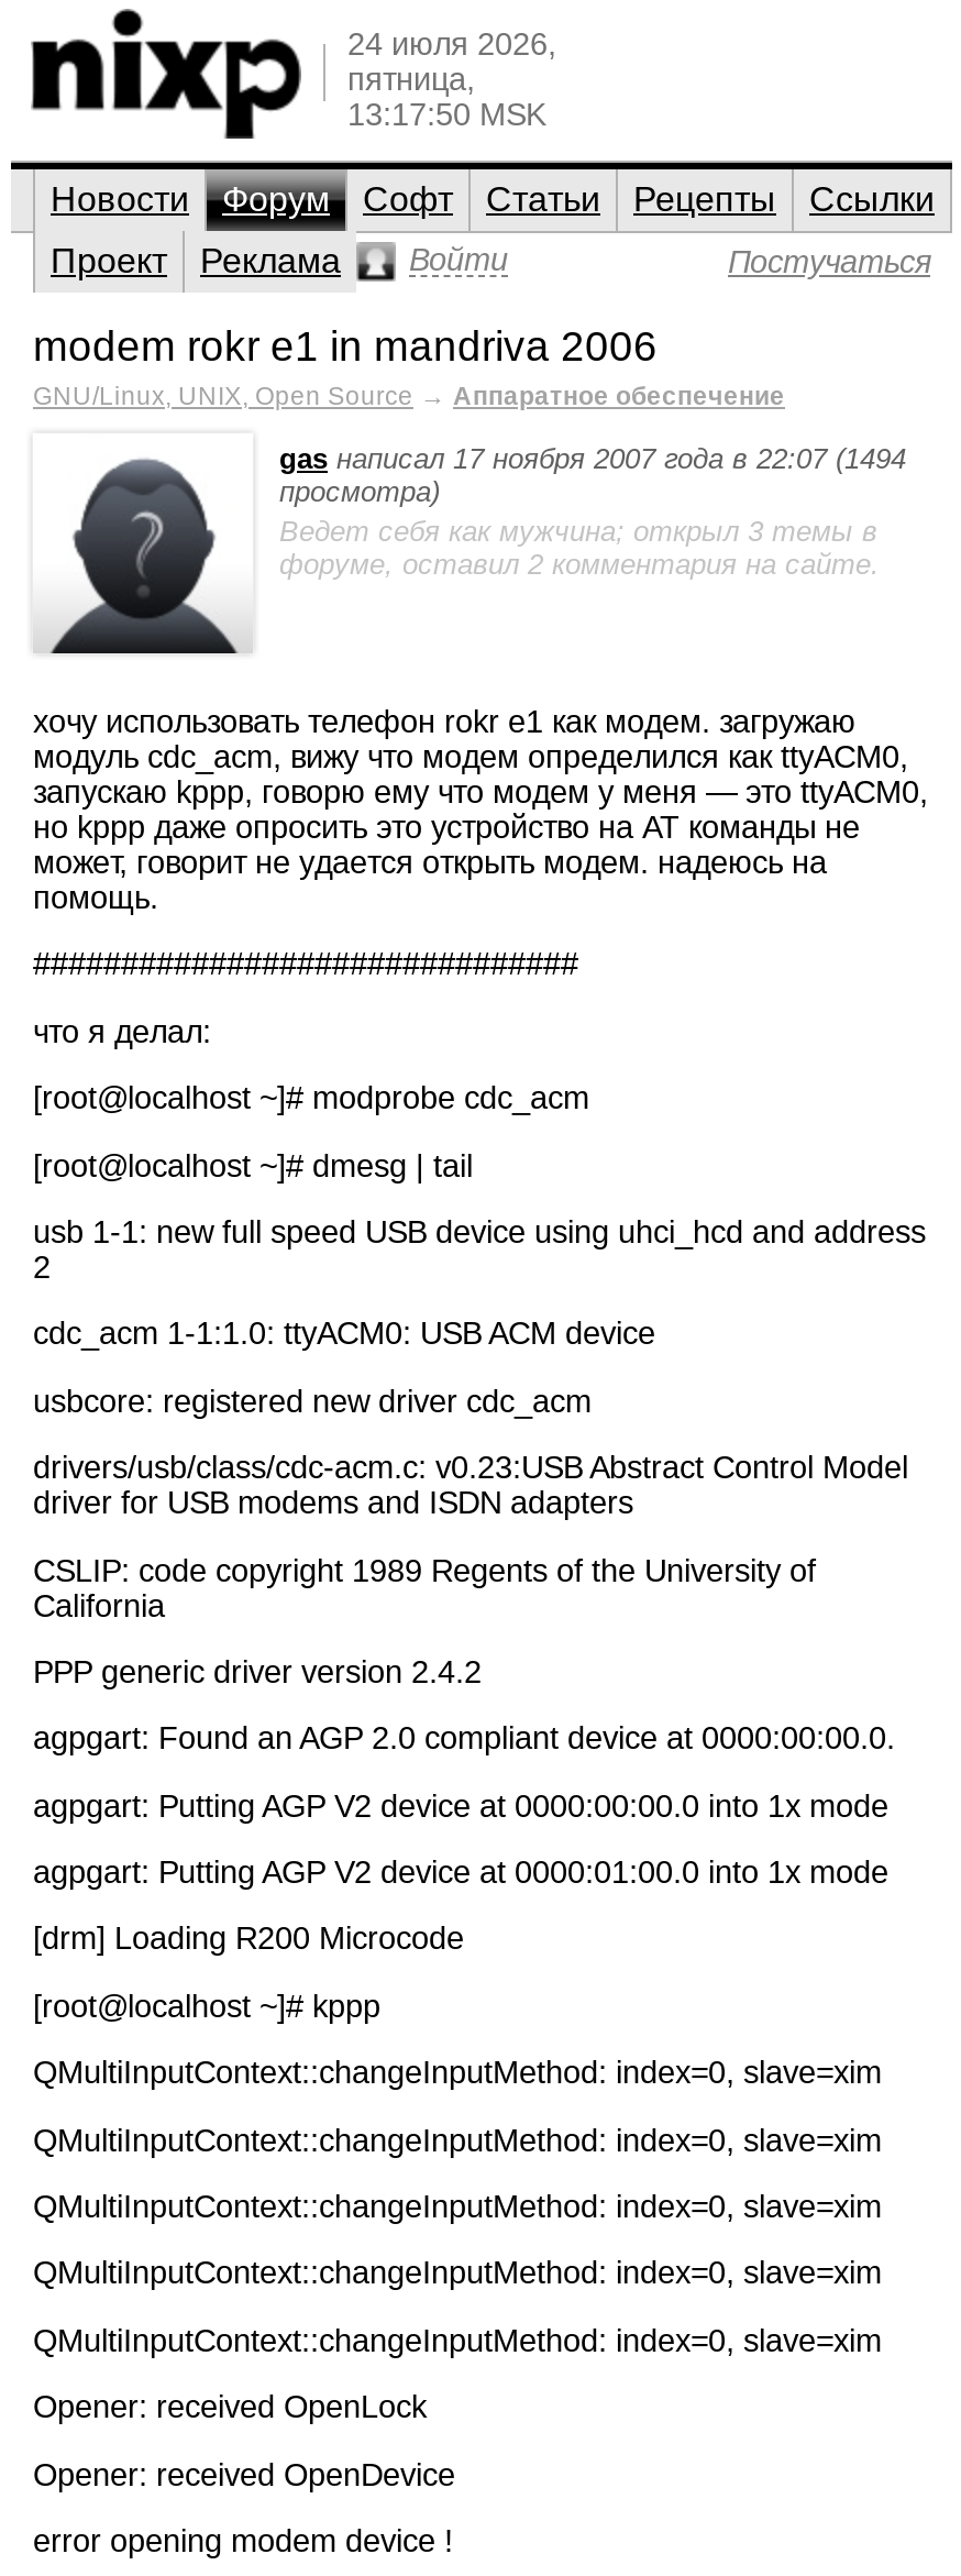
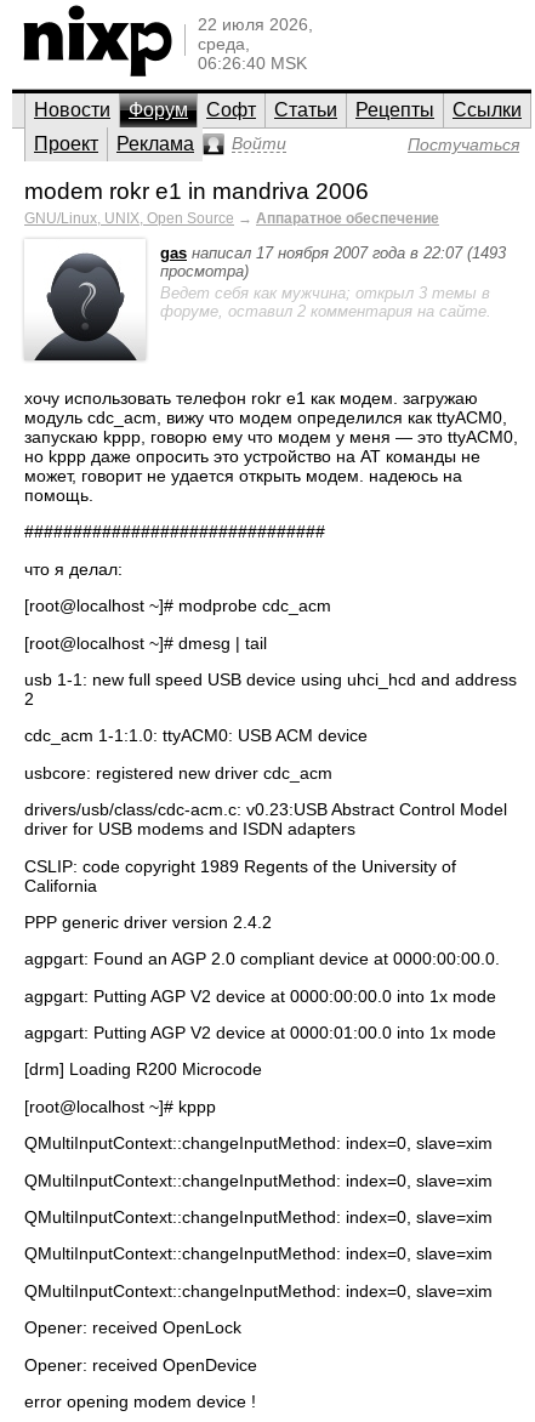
[347,26,556,132] 24 июля 2026, | пятница, | 13:17:50 MSK -> [198,15,313,73] 22 июля 2026, | среда, | 06:26:40 MSK
[279,442,906,475] gas написал 17 ноября 2007 года в 22:07 (1494 -> [160,244,506,262] gas написал 17 ноября 2007 года в 22:07 (1493

